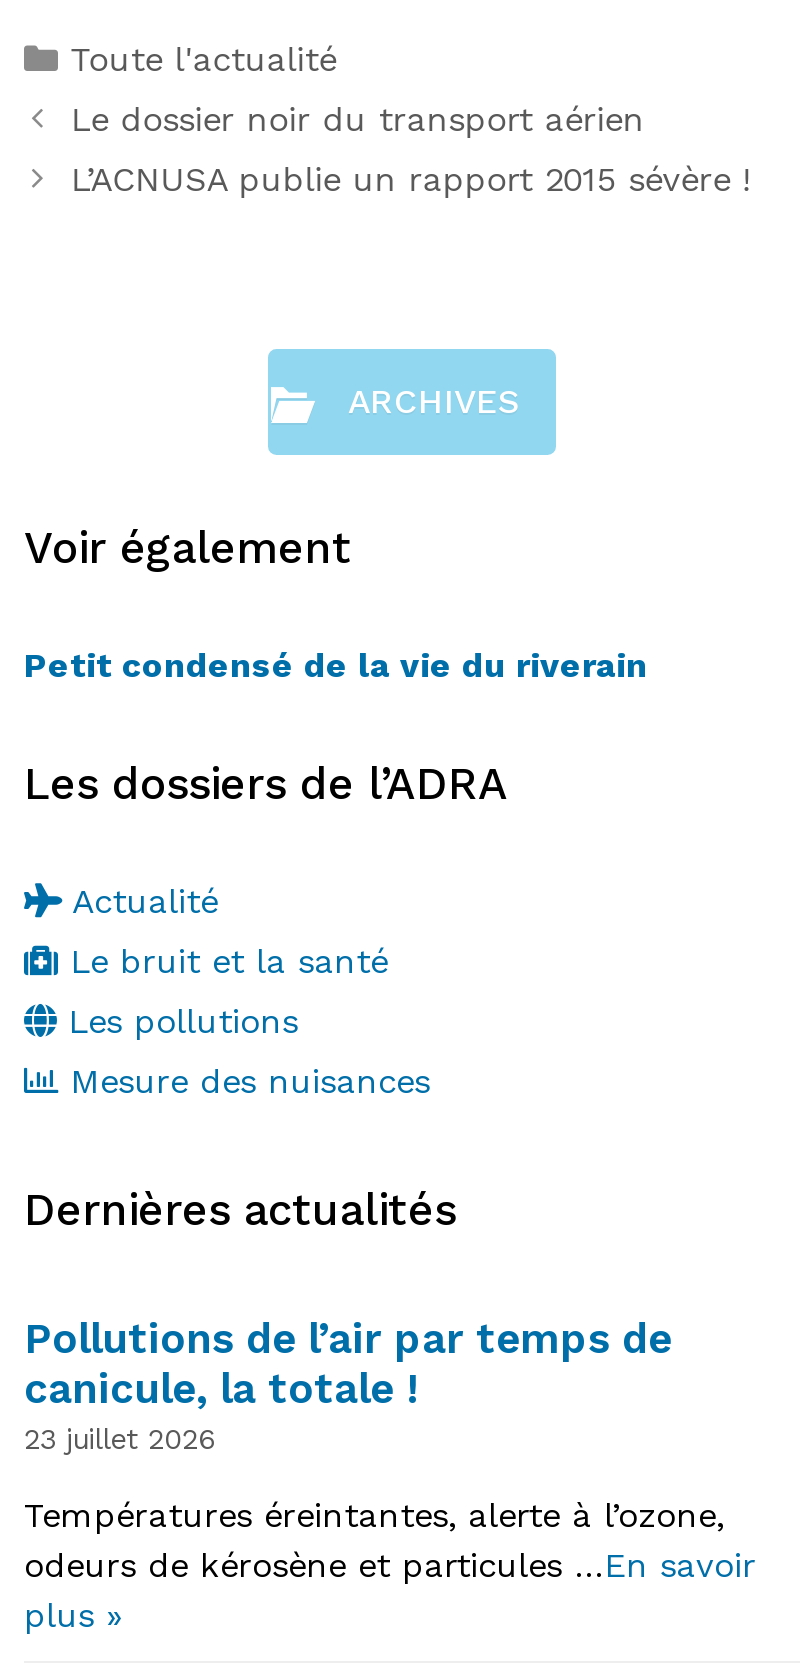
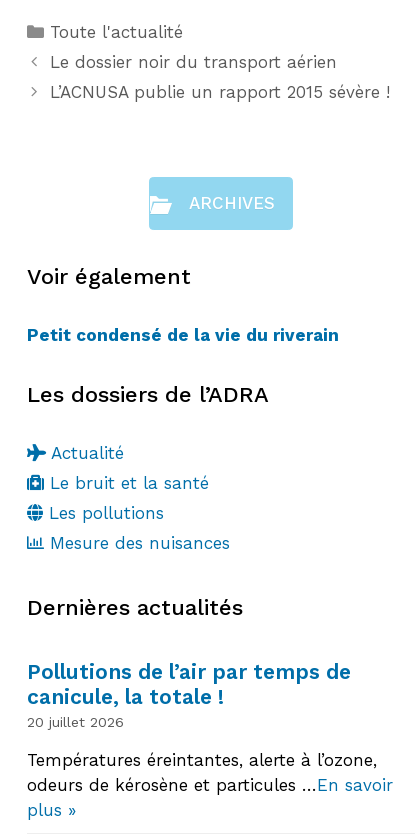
[24,1424,216,1458] 23 juillet 2026 -> [27,714,124,731] 20 juillet 2026

